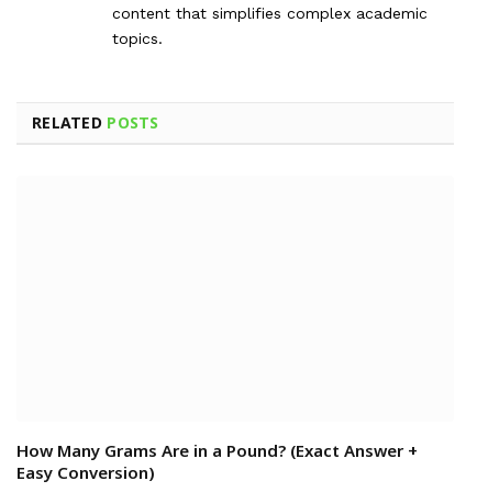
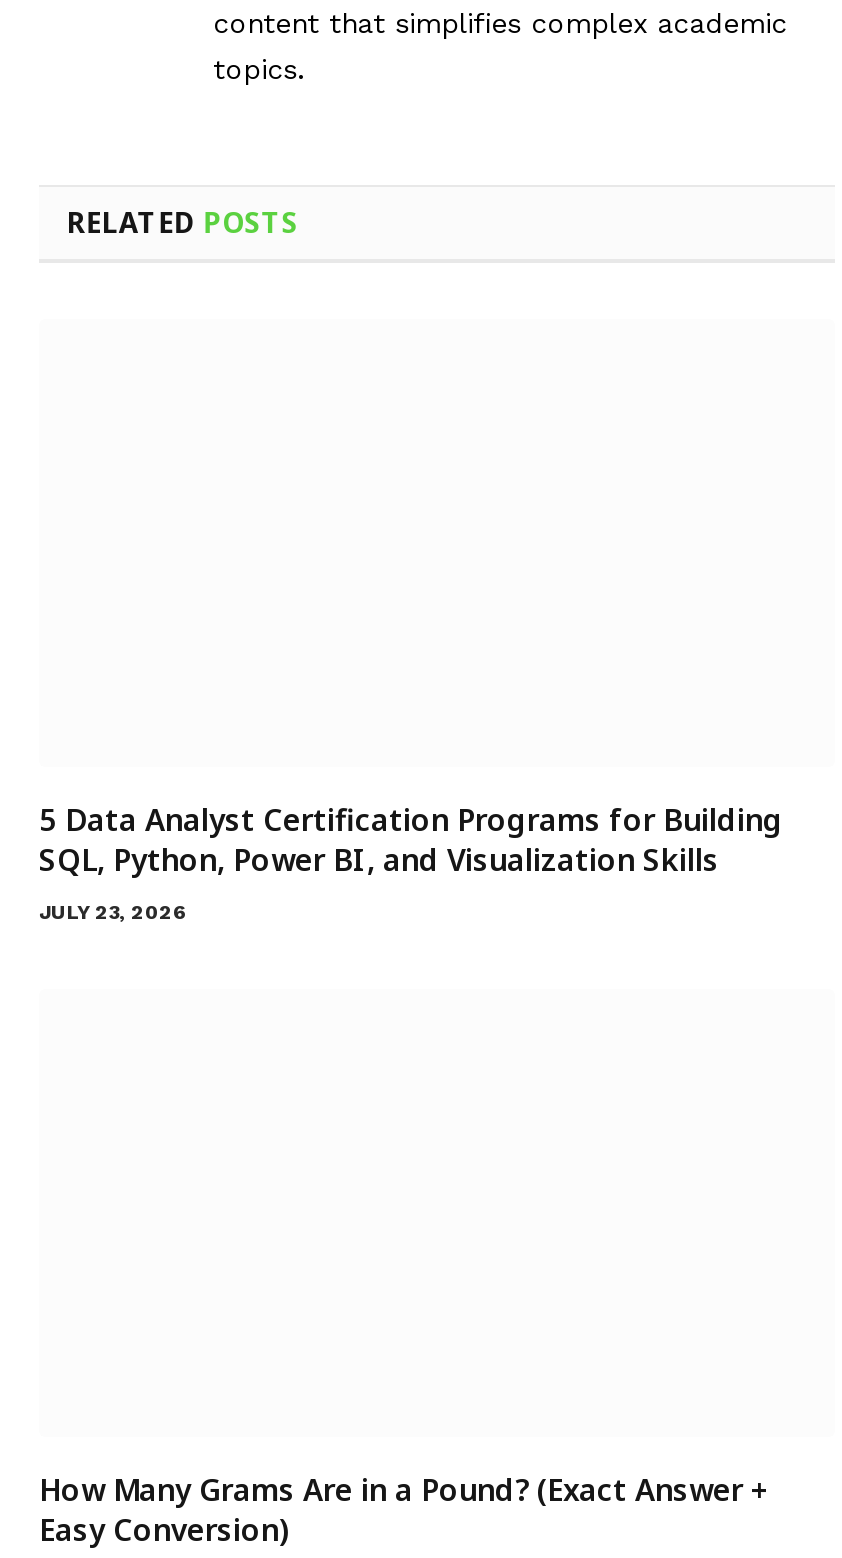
none -> [39,800,783,924] 5 Data Analyst Certification Programs for Building | SQL, Python, Power BI, and Visualization Skills | JULY 23, 2026

